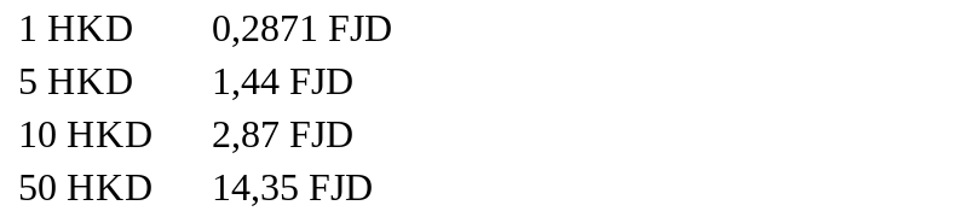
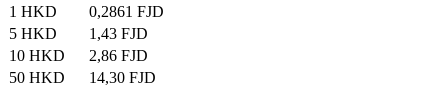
[18,8,393,49] 1 HKD 0,2871 FJD -> [9,3,164,20] 1 HKD 0,2861 FJD
[18,61,355,102] 5 HKD 1,44 FJD -> [9,25,148,42] 5 HKD 1,43 FJD
[18,114,355,155] 10 HKD 2,87 FJD -> [9,47,148,64] 10 HKD 2,86 FJD
[18,167,374,208] 50 HKD 14,35 FJD -> [9,69,156,86] 50 HKD 14,30 FJD

